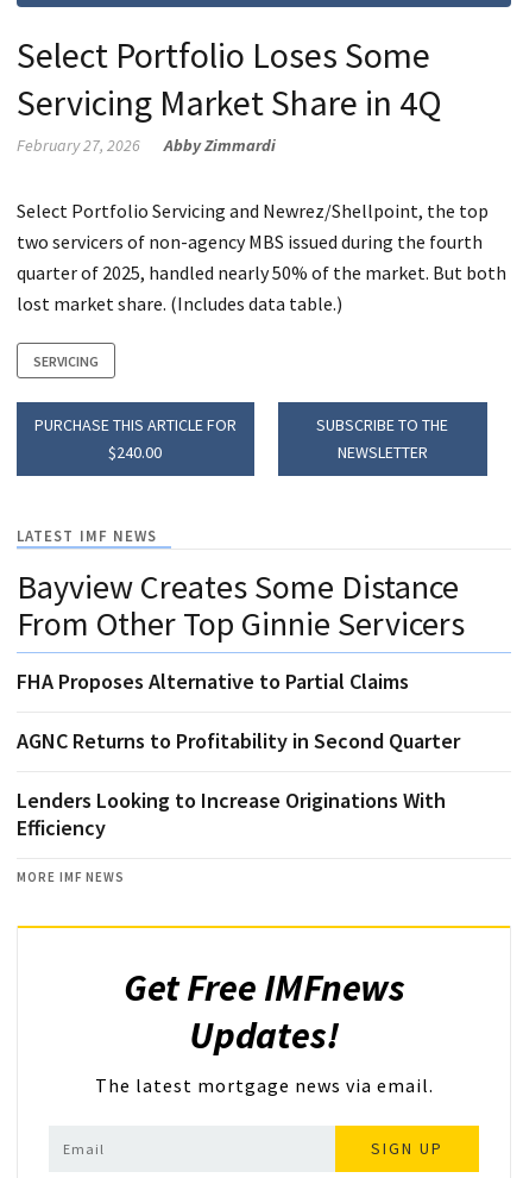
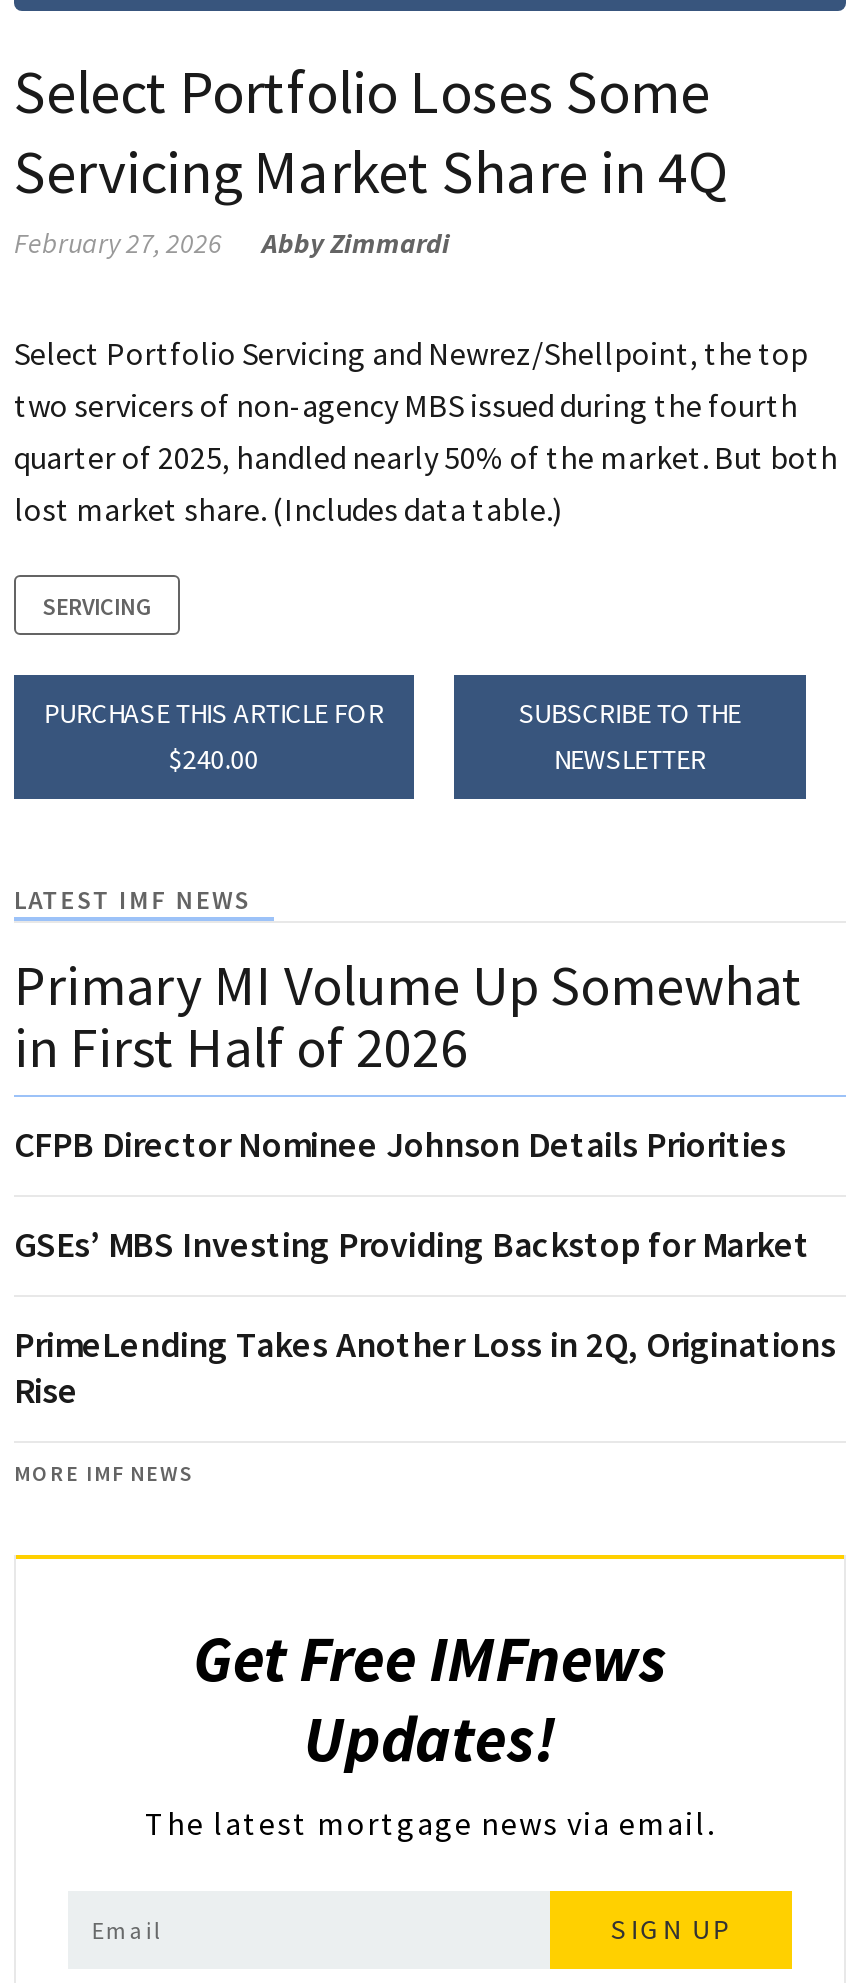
[17,565,465,644] Bayview Creates Some Distance | From Other Top Ginnie Servicers -> [14,948,802,1082] Primary MI Volume Up Somewhat | in First Half of 2026
[17,667,409,694] FHA Proposes Alternative to Partial Claims -> [14,1120,786,1166] CFPB Director Nominee Johnson Details Priorities
[17,727,460,754] AGNC Returns to Profitability in Second Quarter -> [14,1220,810,1266] GSEs’ MBS Investing Providing Backstop for Market
[17,786,446,841] Lenders Looking to Increase Originations With | Efficiency -> [14,1320,836,1412] PrimeLending Takes Another Loss in 2Q, Originations | Rise

